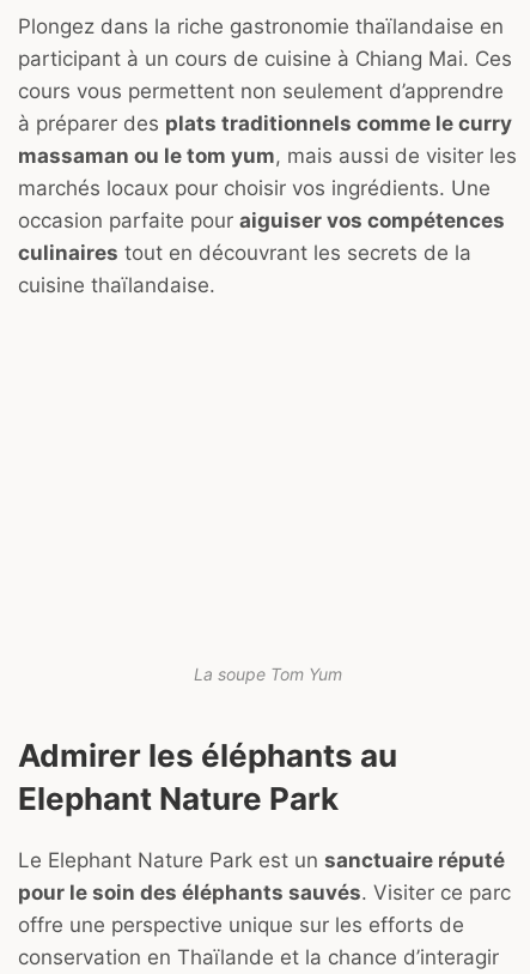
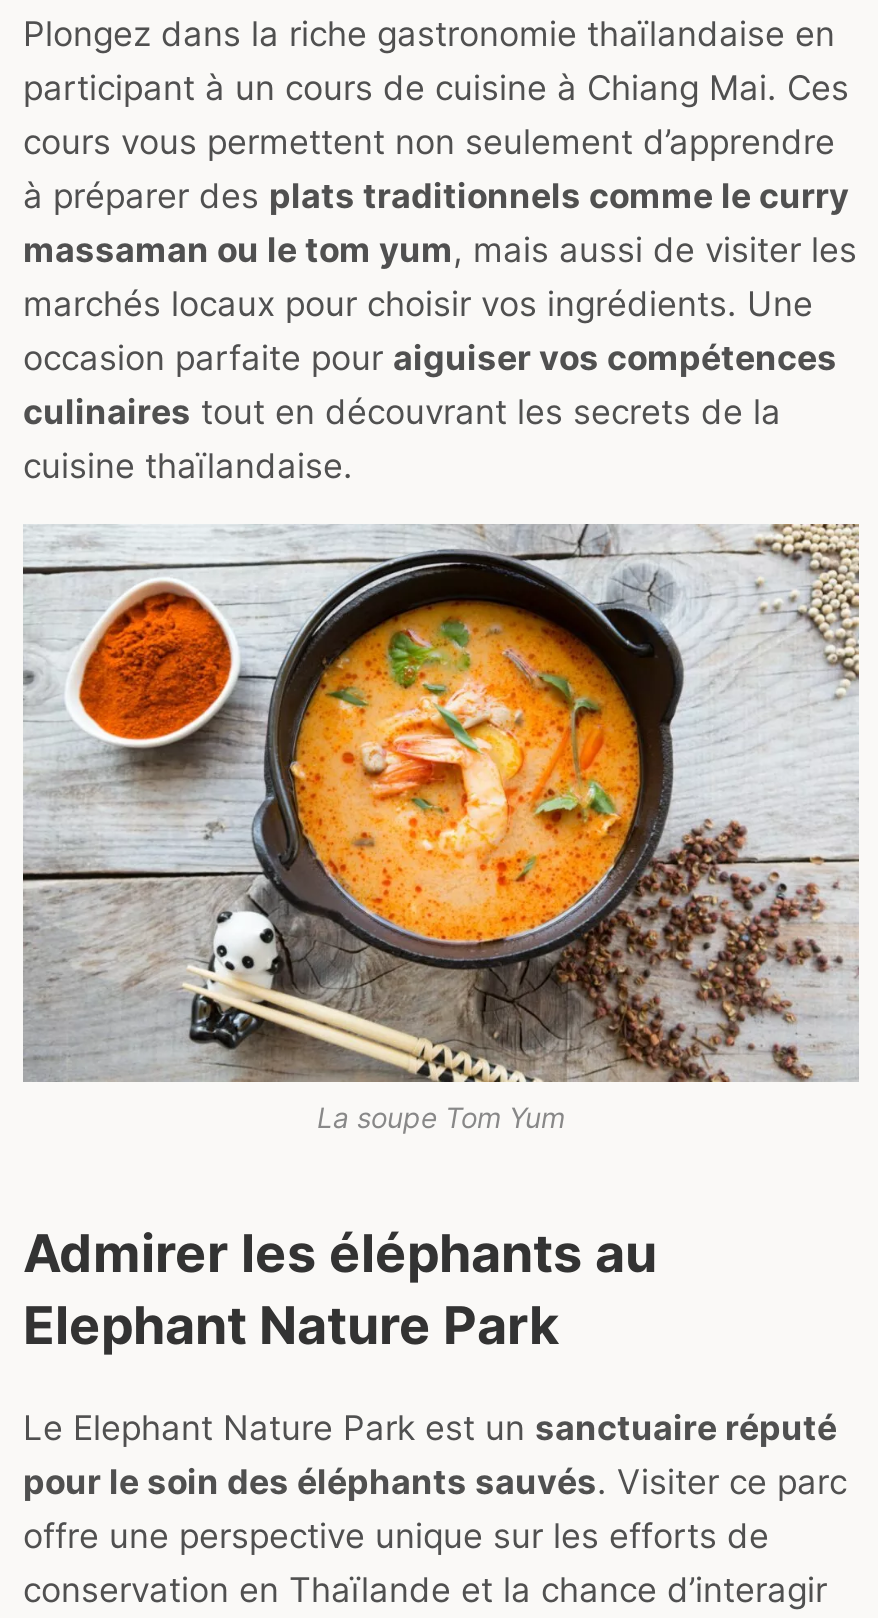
none -> [21,522,861,1084] [image]

